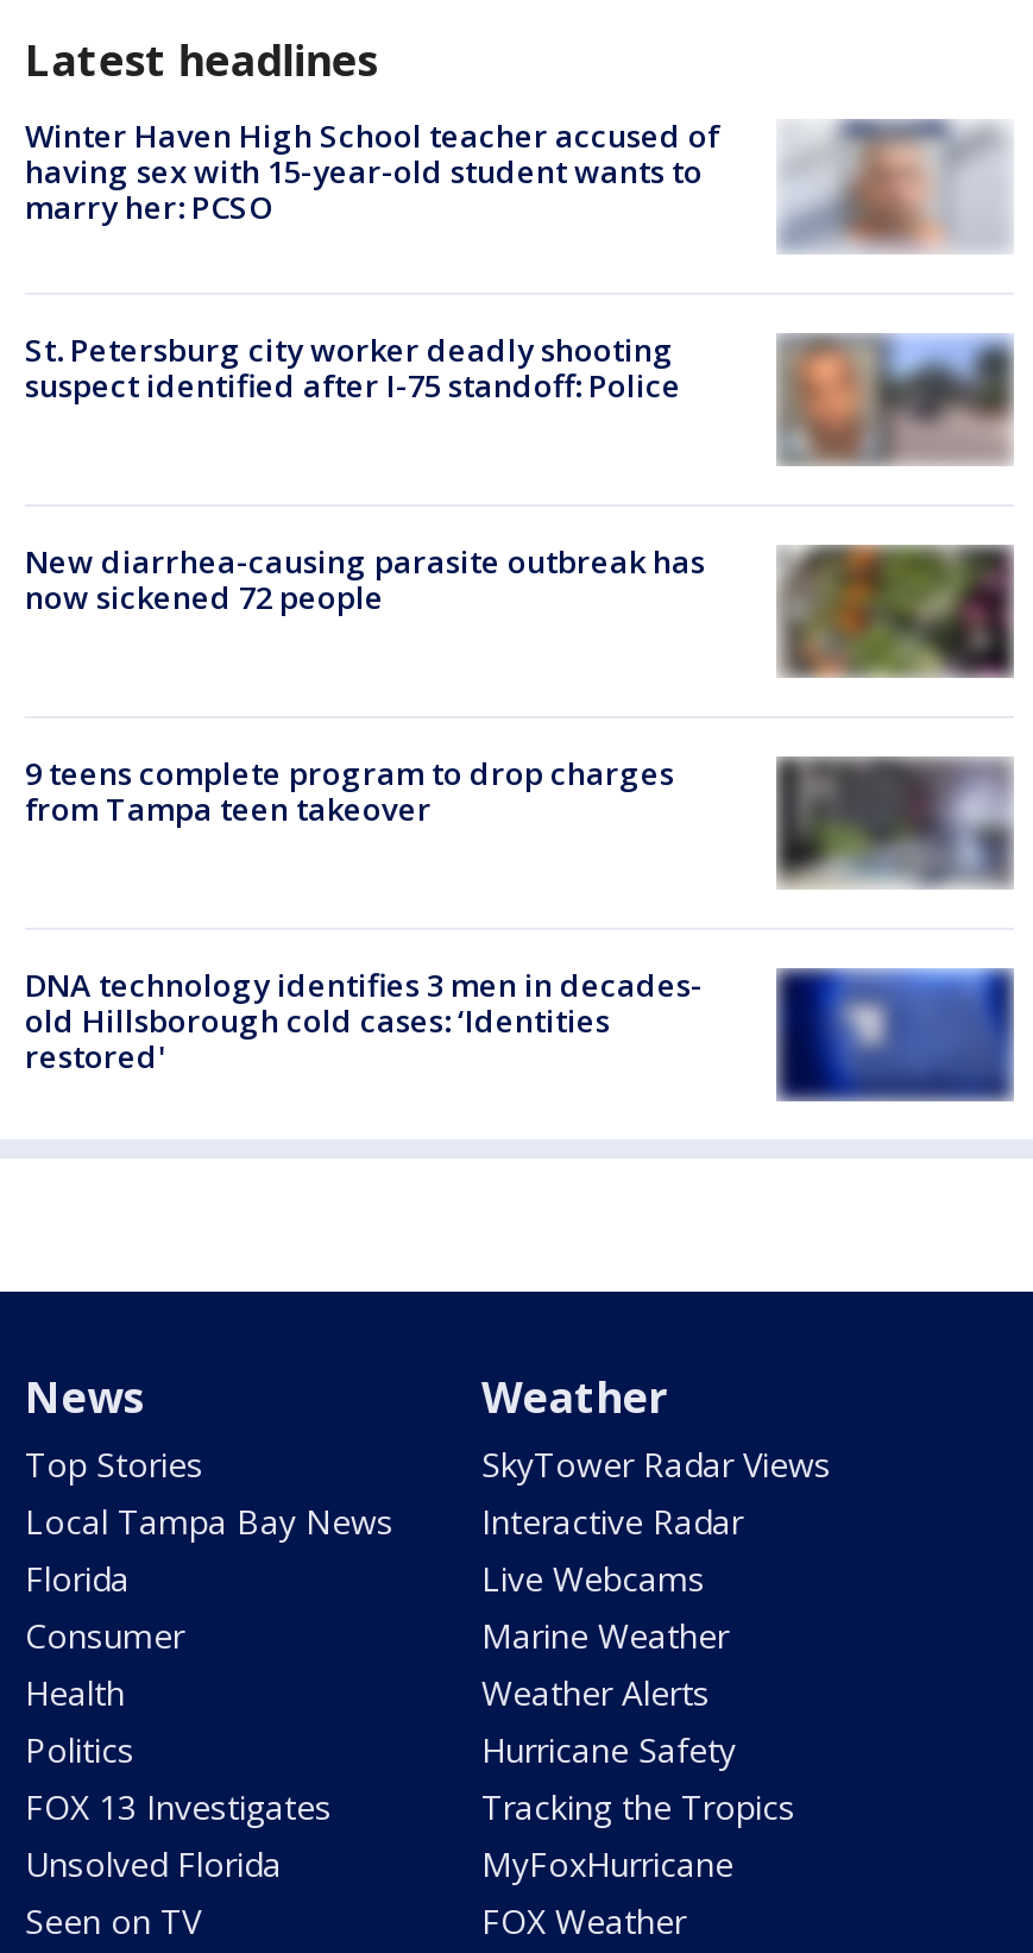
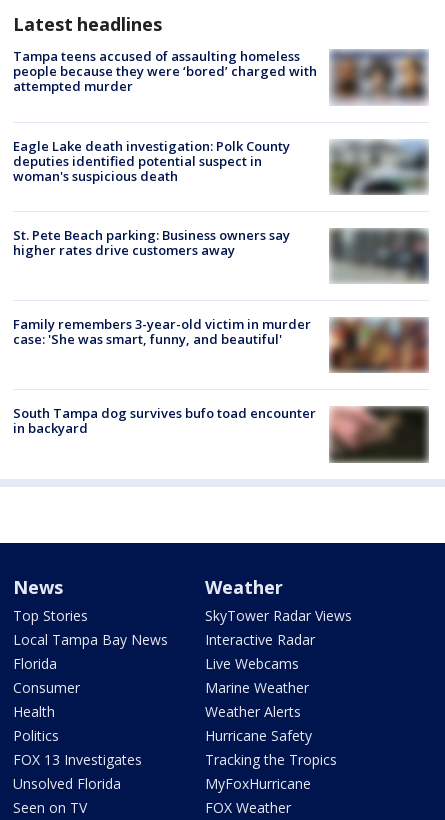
[25,115,1009,245] [image] | Winter Haven High School teacher accused of | having sex with 15-year-old student wants to | marry her: PCSO -> [13,47,428,103] [image] | Tampa teens accused of assaulting homeless | people because they were ‘bored’ charged with | attempted murder
[25,327,681,406] St. Petersburg city worker deadly shooting | suspect identified after I-75 standoff: Police -> [13,137,290,185] Eagle Lake death investigation: Polk County | deputies identified potential suspect in | woman's suspicious death
[783,335,1007,464] [image] -> [332,139,427,195] [image]
[25,540,1009,676] [image] | New diarrhea-causing parasite outbreak has | now sickened 72 people -> [13,226,426,282] [image] | St. Pete Beach parking: Business owners say | higher rates drive customers away
[25,751,674,830] 9 teens complete program to drop charges | from Tampa teen takeover -> [13,315,311,348] Family remembers 3-year-old victim in murder | case: 'She was smart, funny, and beautiful'
[776,756,1012,890] [image] -> [329,317,429,373] [image]
[25,964,1014,1101] [image] | DNA technology identifies 3 men in decades- | old Hillsborough cold cases: ‘Identities | restored' -> [13,404,429,463] [image] | South Tampa dog survives bufo toad encounter | in backyard

